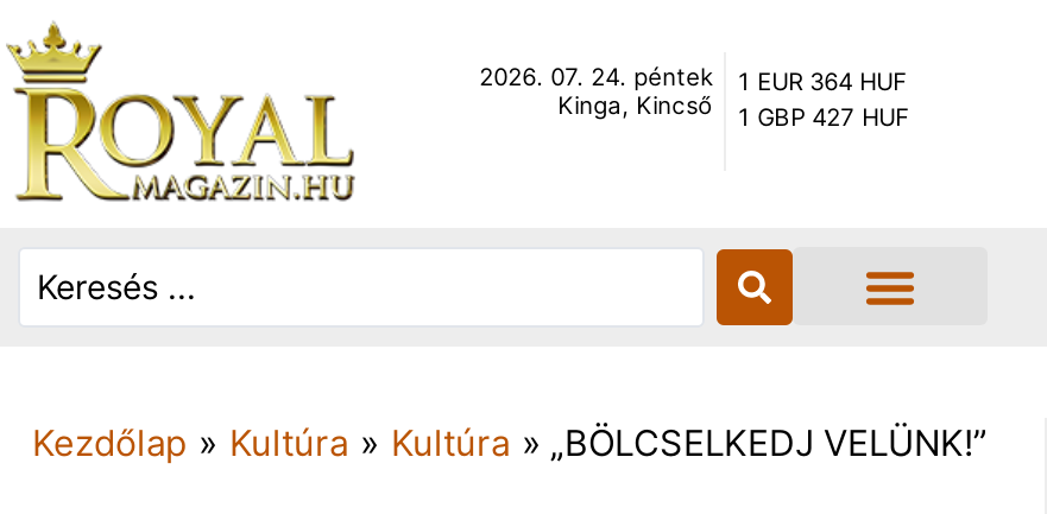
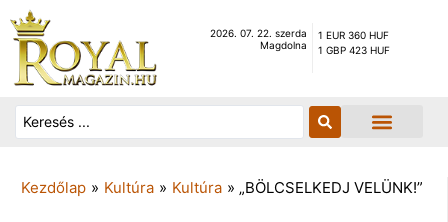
[479,62,712,119] 2026. 07. 24. péntek | Kinga, Kincső -> [210,27,307,51] 2026. 07. 22. szerda | Magdolna
[738,67,909,131] 1 EUR 364 HUF | 1 GBP 427 HUF -> [318,29,390,56] 1 EUR 360 HUF | 1 GBP 423 HUF

